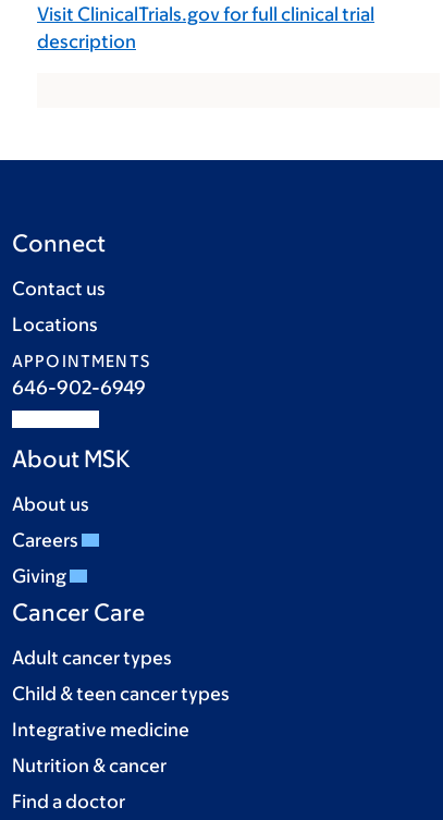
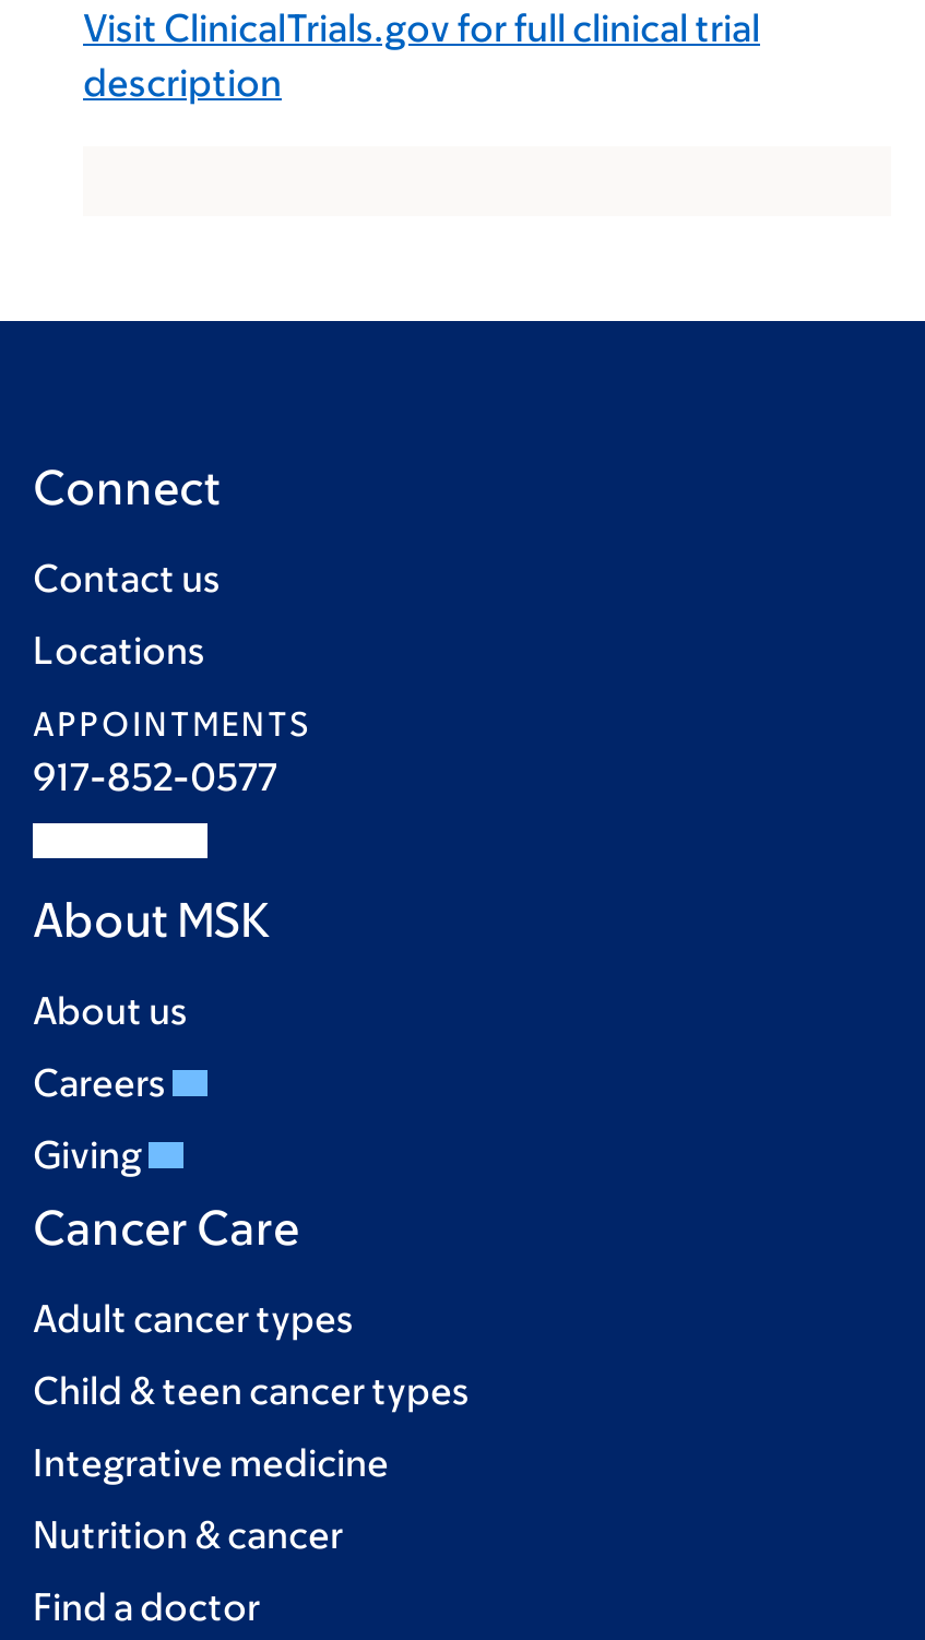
[12,376,146,398] 646-902-6949 -> [33,754,277,798] 917-852-0577

